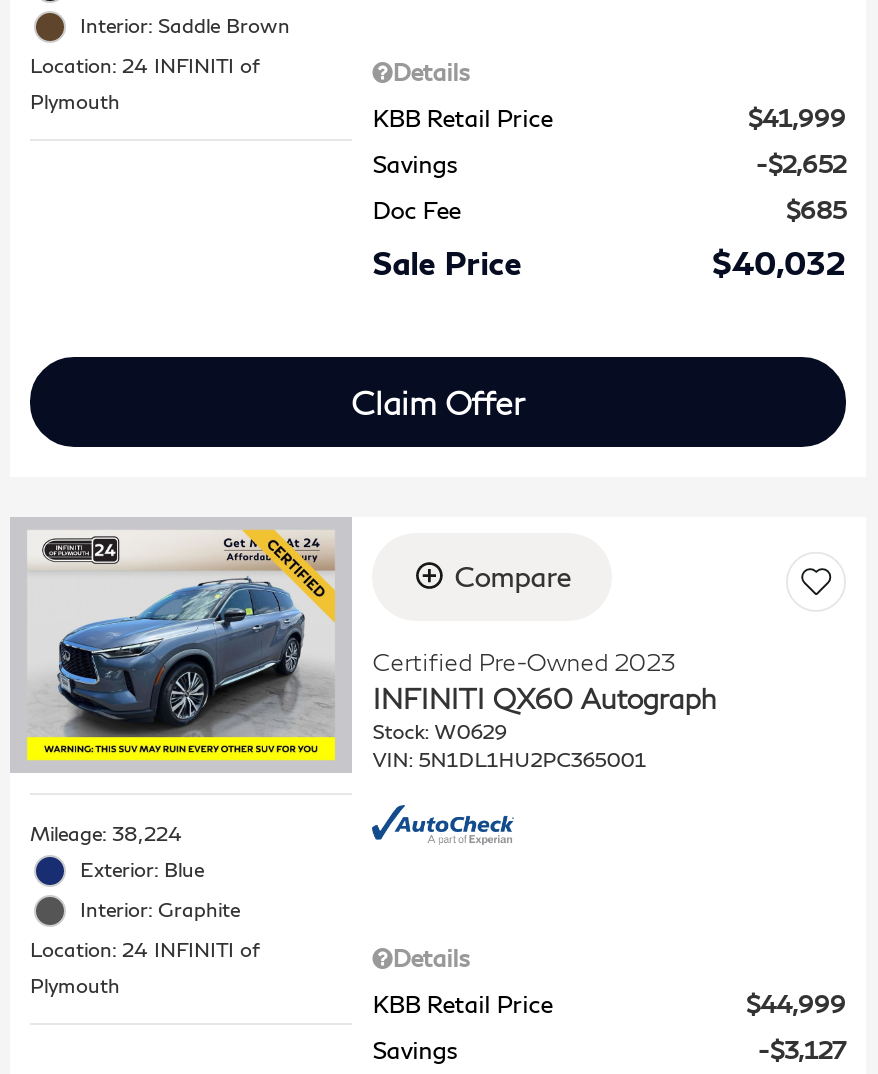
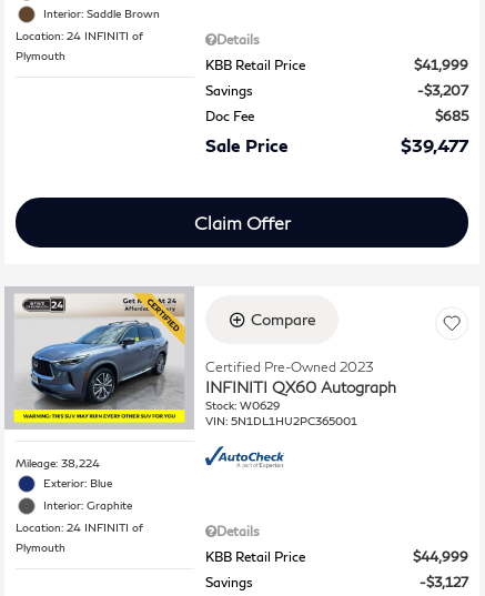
[768,148,846,178] $2,652 -> [424,82,468,99] $3,207
[712,242,846,280] $40,032 -> [401,134,468,155] $39,477

